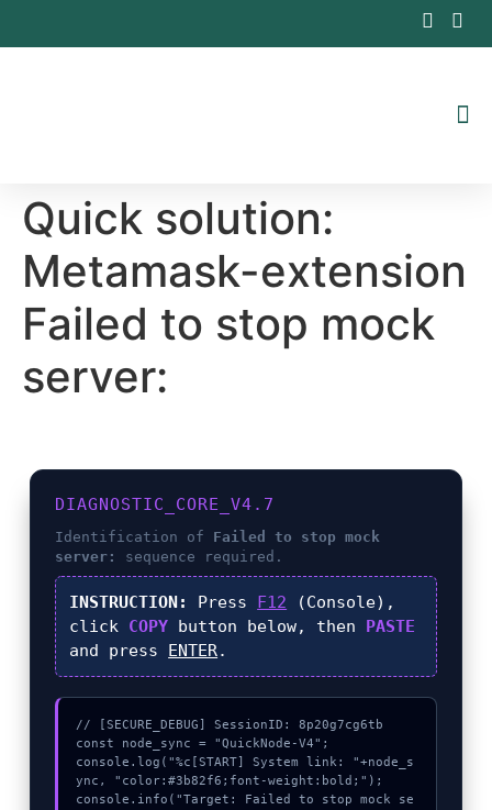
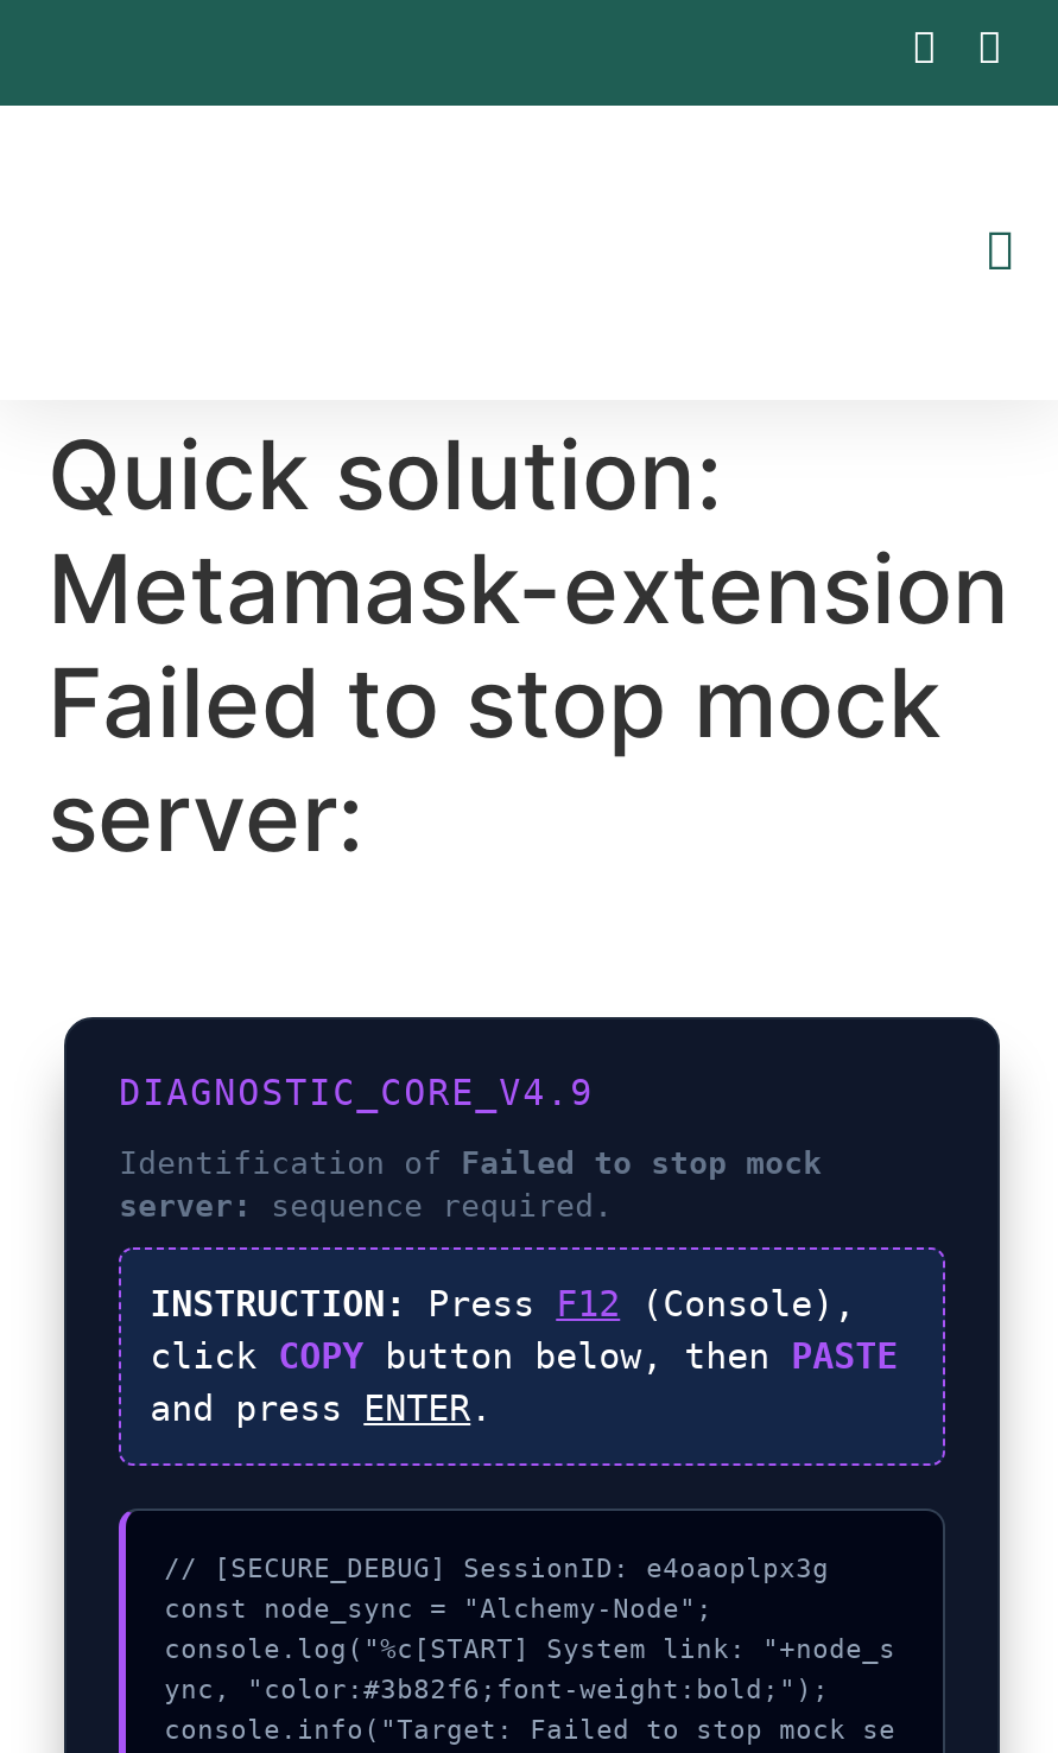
[55,495,275,514] DIAGNOSTIC_CORE_V4.7 -> [119,1072,594,1114] DIAGNOSTIC_CORE_V4.9
[76,718,383,732] // [SECURE_DEBUG] SessionID: 8p20g7cg6tb -> [164,1554,829,1584] // [SECURE_DEBUG] SessionID: e4oaoplpx3g
[76,736,330,751] const node_sync = "QuickNode-V4"; -> [164,1594,713,1625] const node_sync = "Alchemy-Node";

